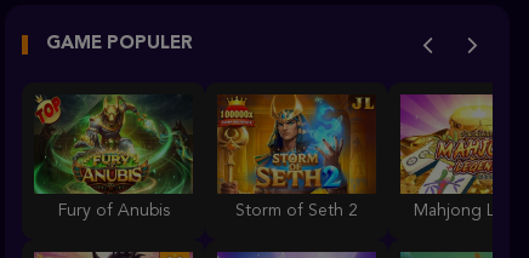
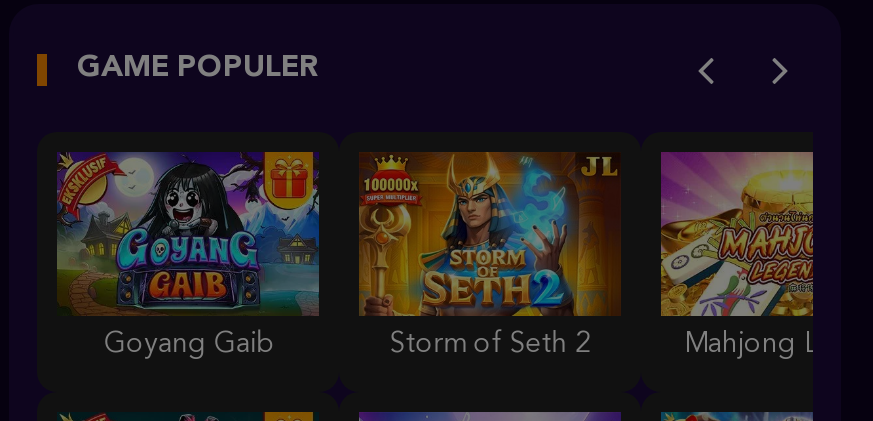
[33,93,193,220] [image] | Fury of Anubis -> [55,149,321,358] [image] | Goyang Gaib

